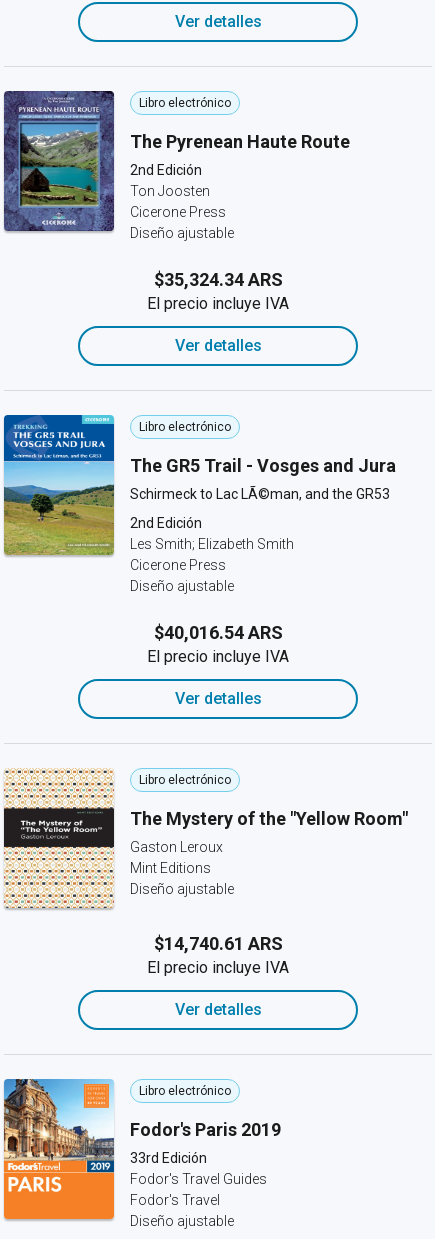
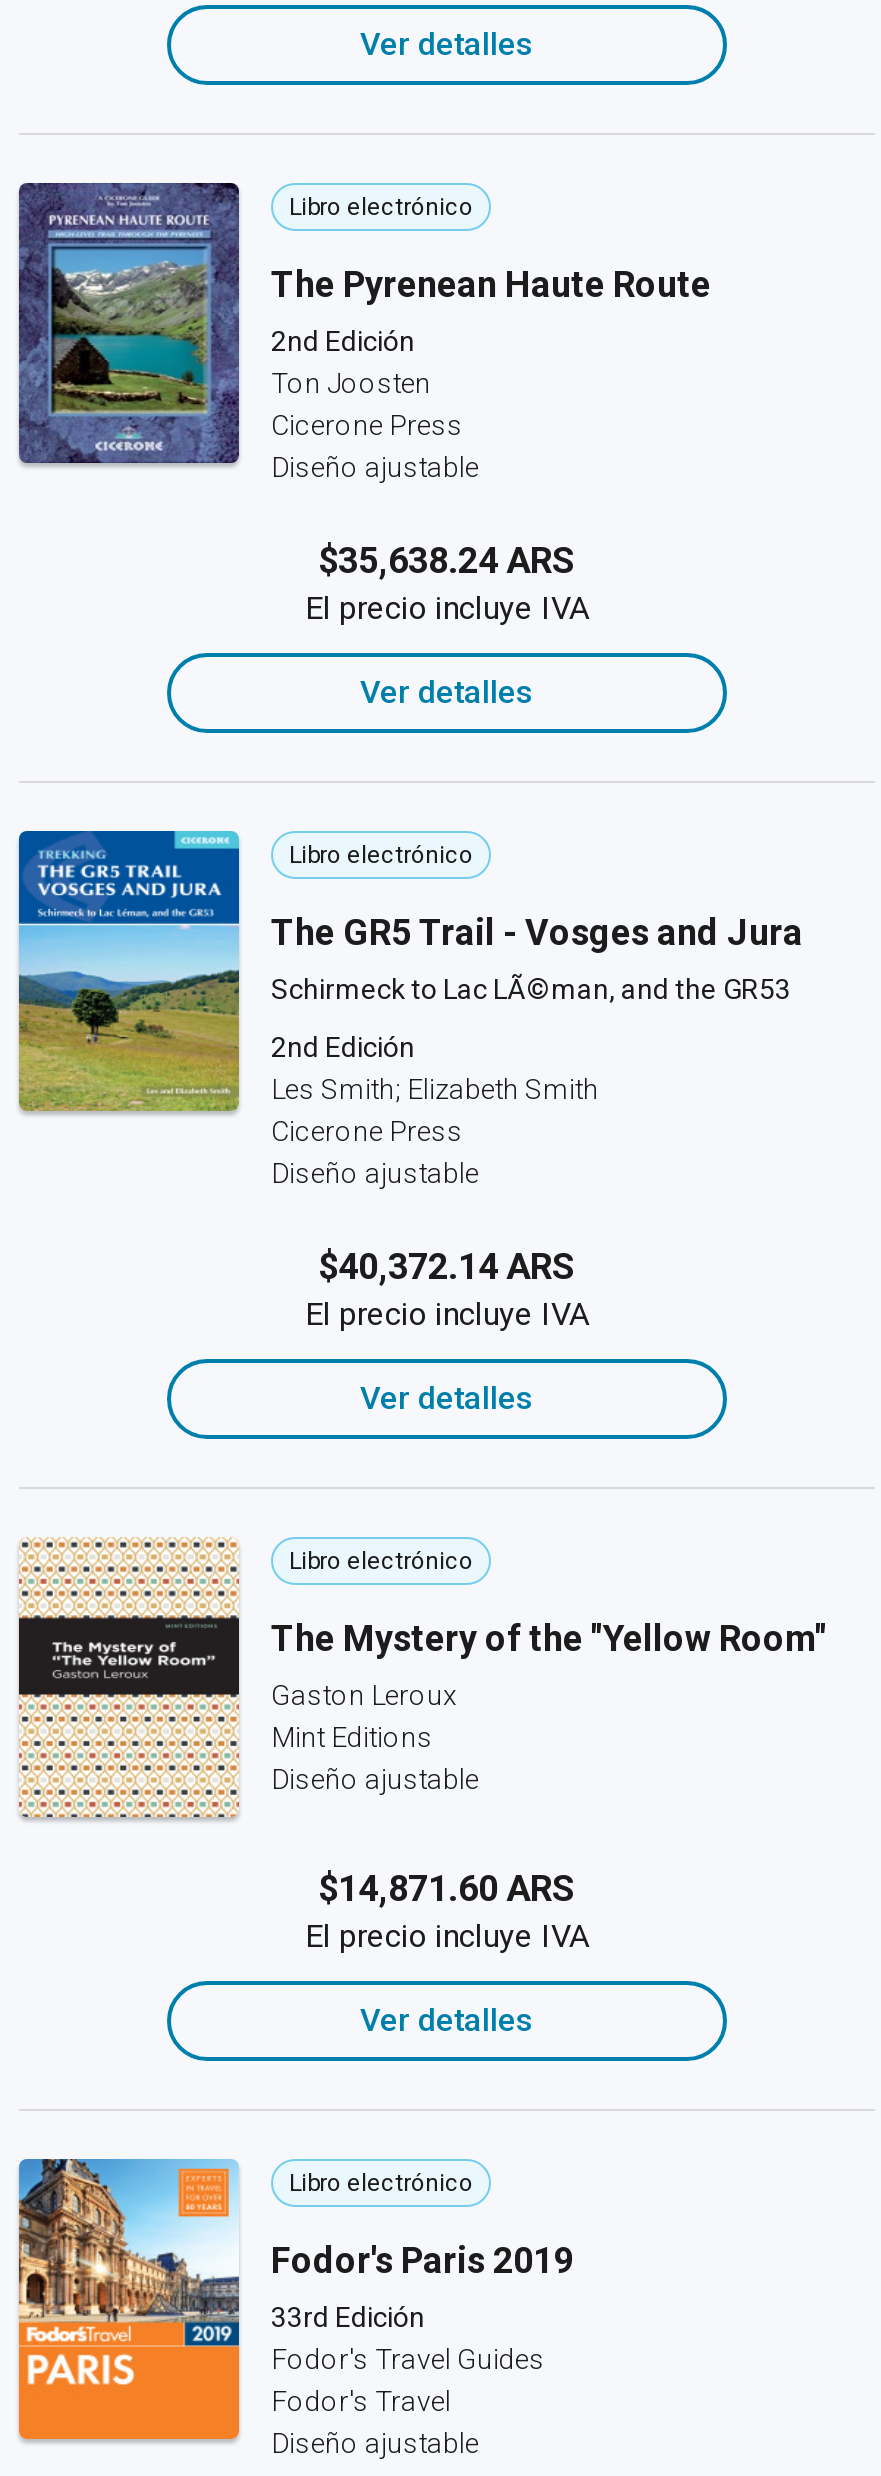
[153,269,282,290] $35,324.34 ARS -> [318,539,576,581] $35,638.24 ARS
[153,622,282,643] $40,016.54 ARS -> [318,1245,576,1287] $40,372.14 ARS
[153,933,282,954] $14,740.61 ARS -> [318,1867,576,1909] $14,871.60 ARS

